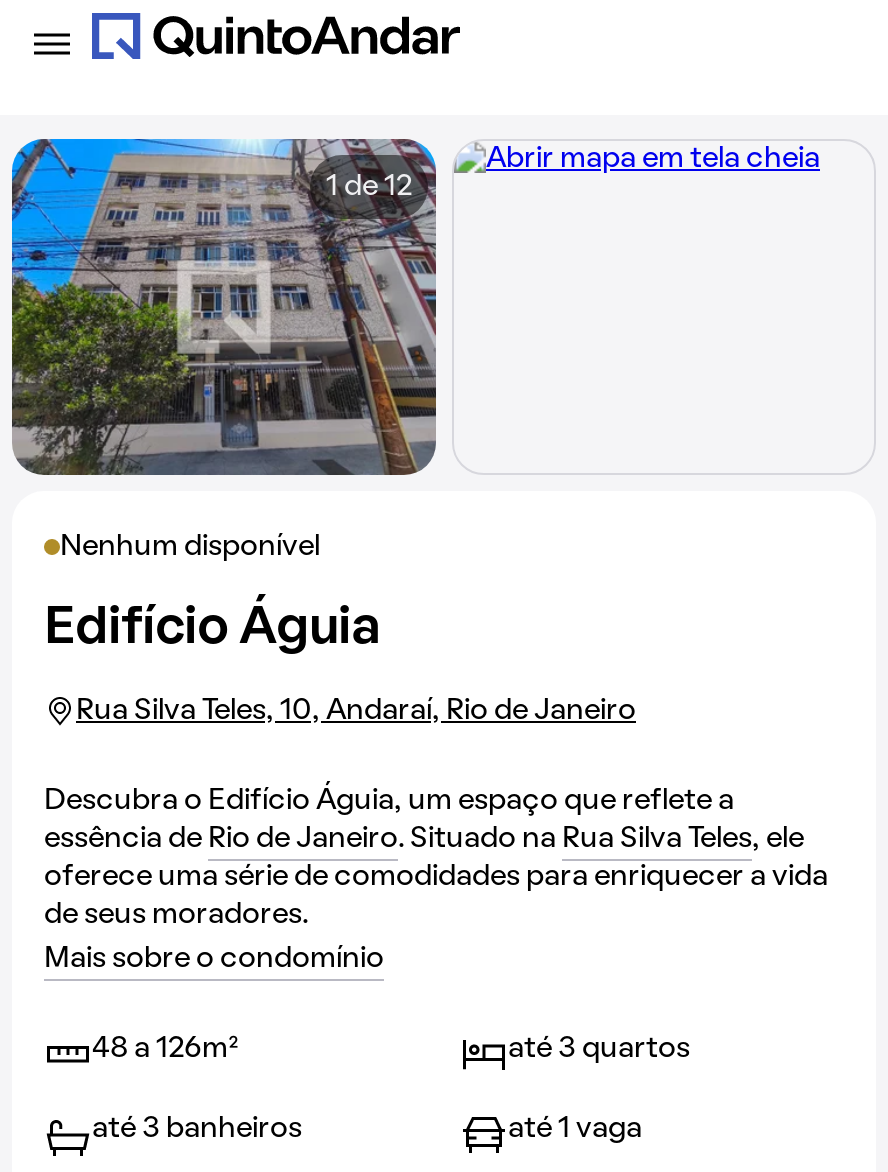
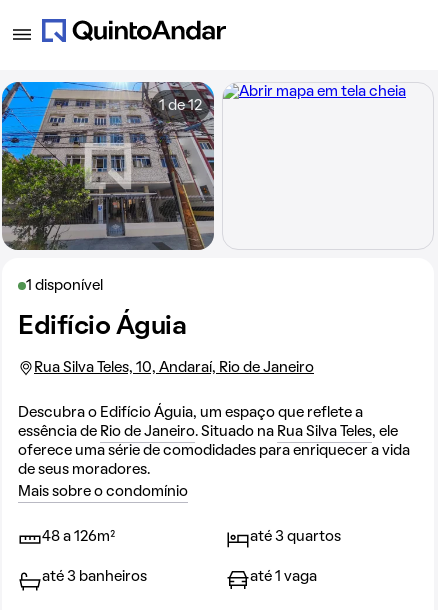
[60,533,320,561] Nenhum disponível -> [26,279,103,293] 1 disponível

